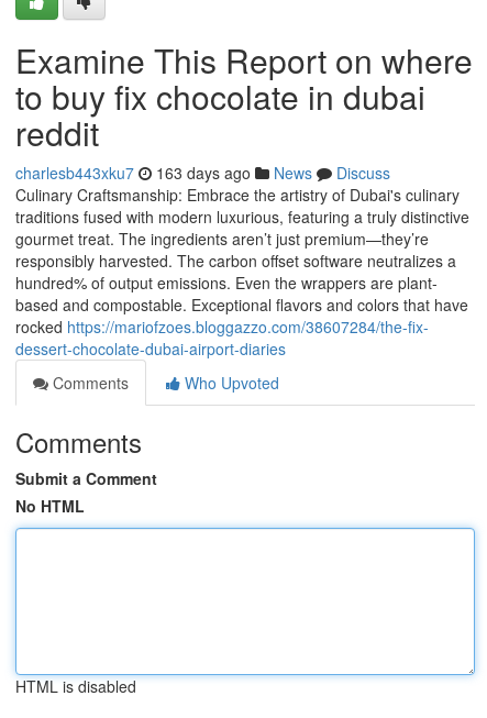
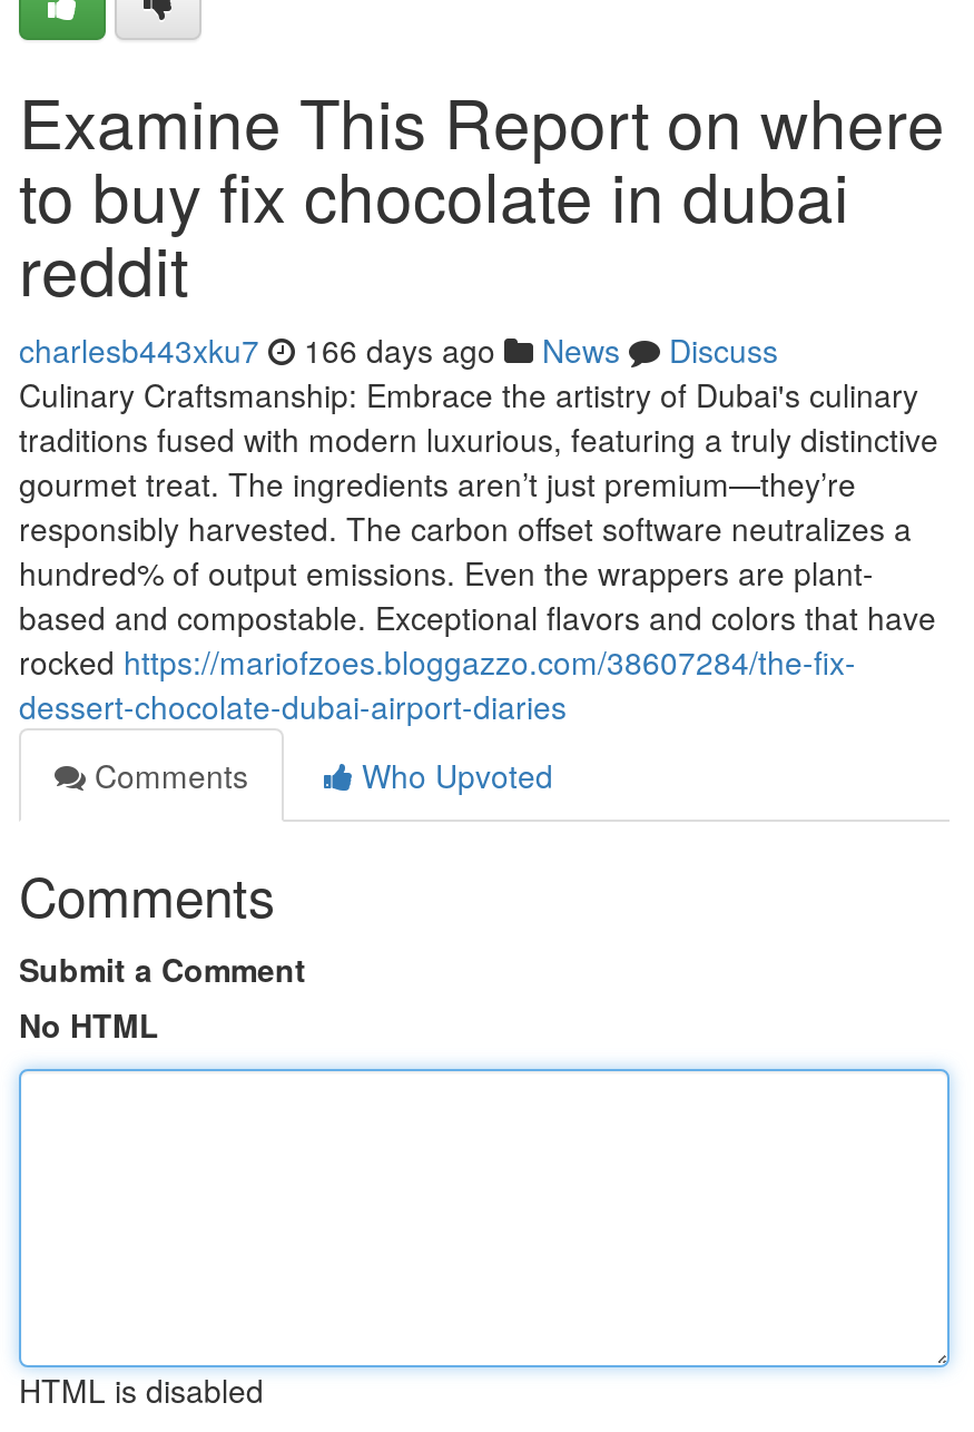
[15,162,390,184] charlesb443xku7 163 days ago News Discuss -> [19,327,778,372] charlesb443xku7 166 days ago News Discuss

